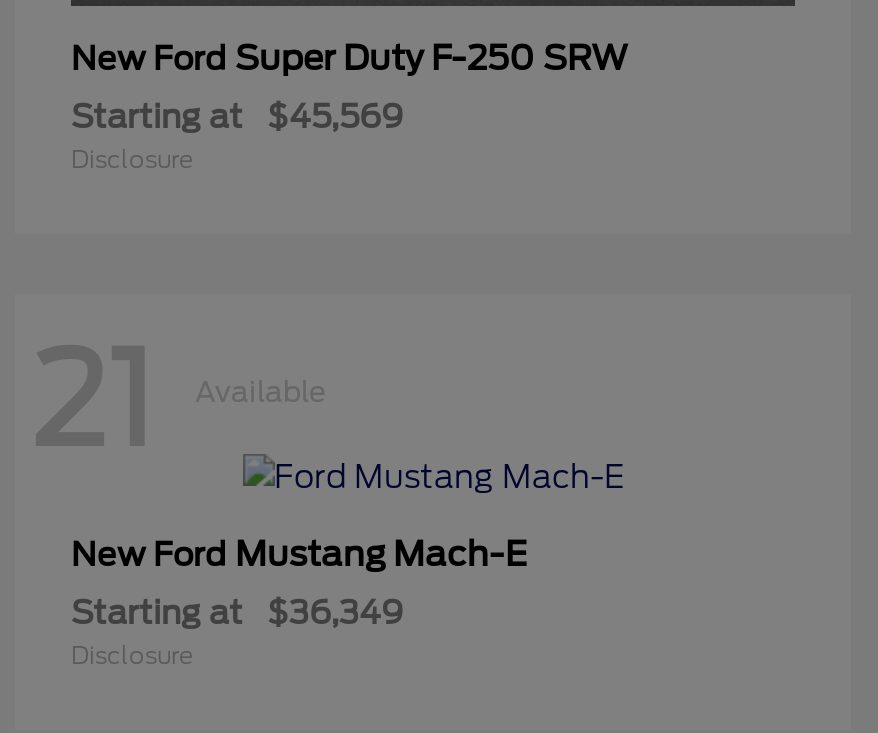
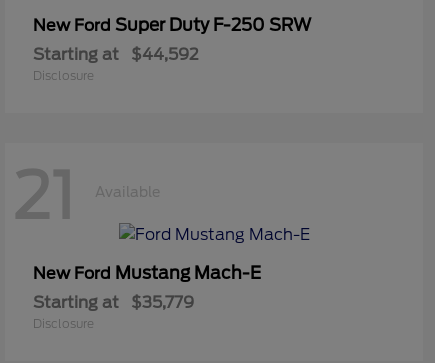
[71,99,403,137] Starting at $45,569 -> [33,45,199,64] Starting at $44,592
[71,594,403,632] Starting at $36,349 -> [33,293,194,312] Starting at $35,779

